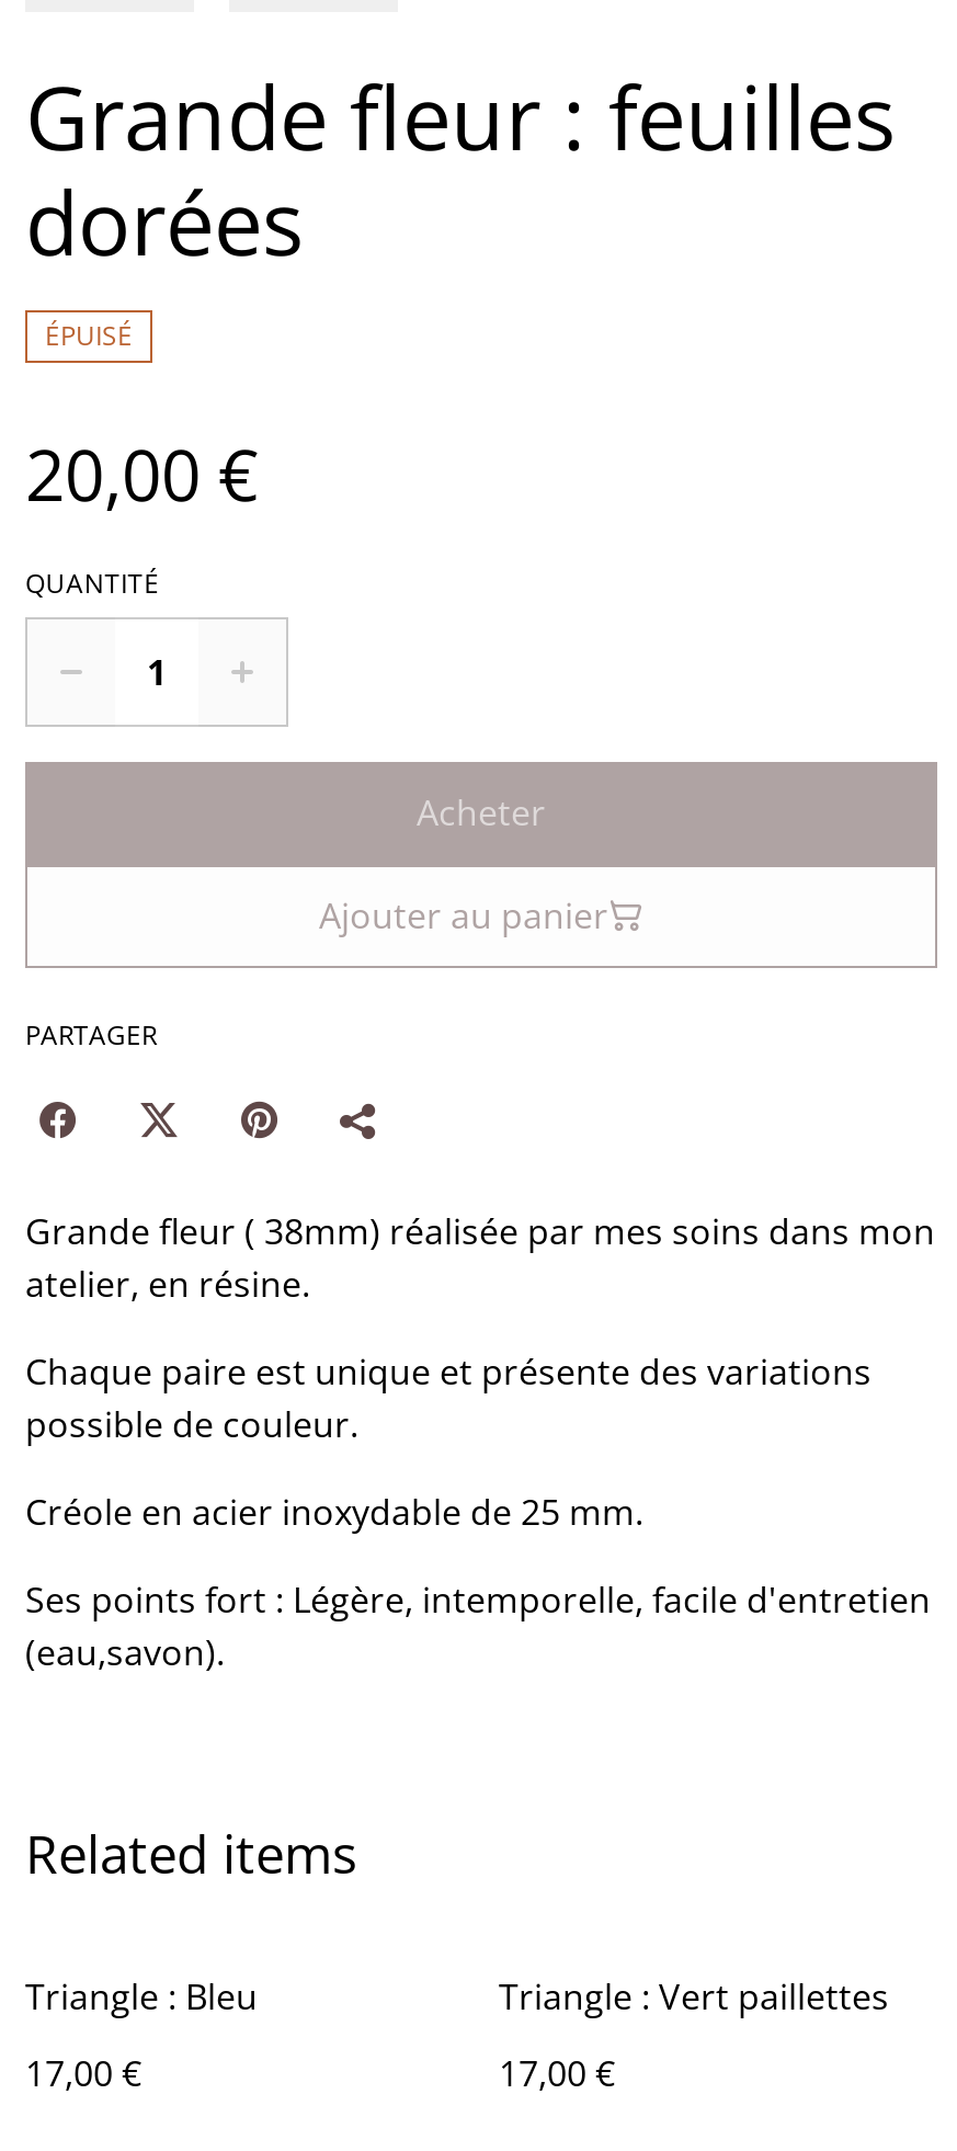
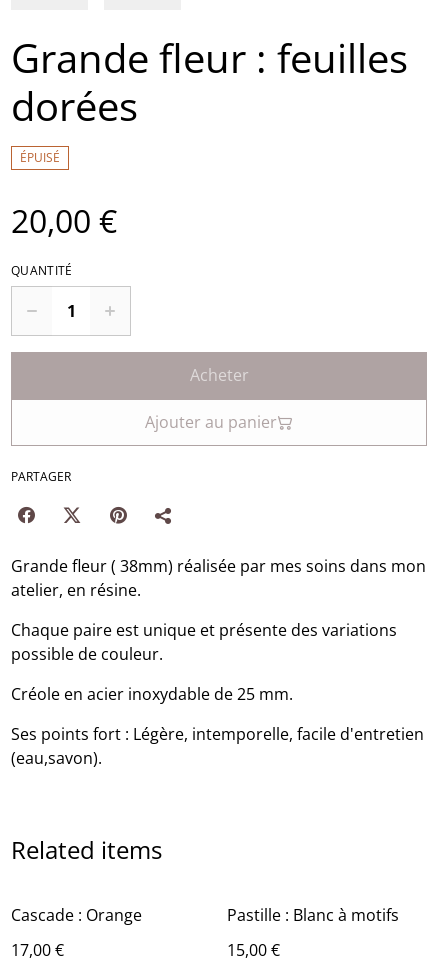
[25,1971,258,2019] Triangle : Bleu -> [11,904,142,926] Cascade : Orange
[499,1971,889,2019] Triangle : Vert paillettes -> [227,904,399,926] Pastille : Blanc à motifs
[499,2048,615,2096] 17,00 € -> [227,939,280,961] 15,00 €

